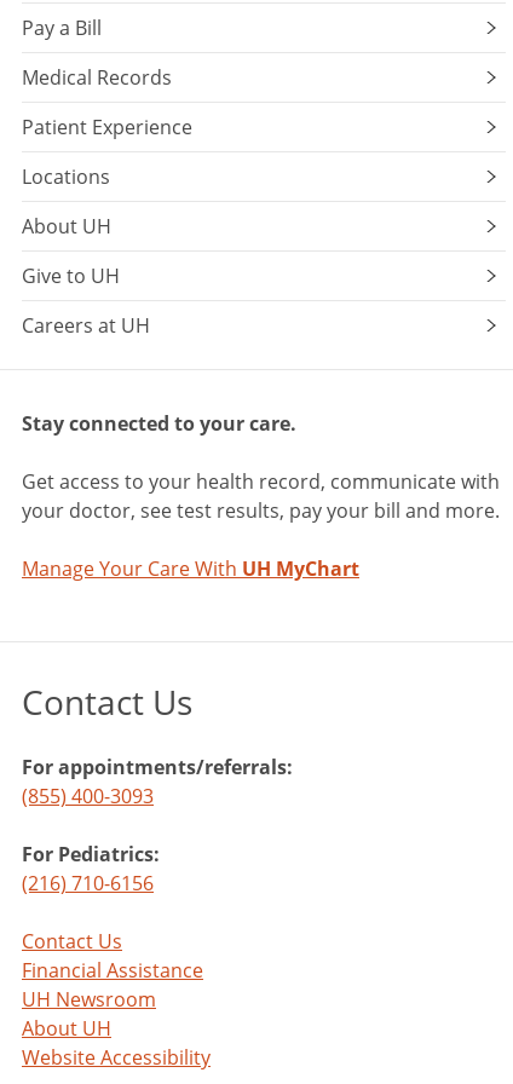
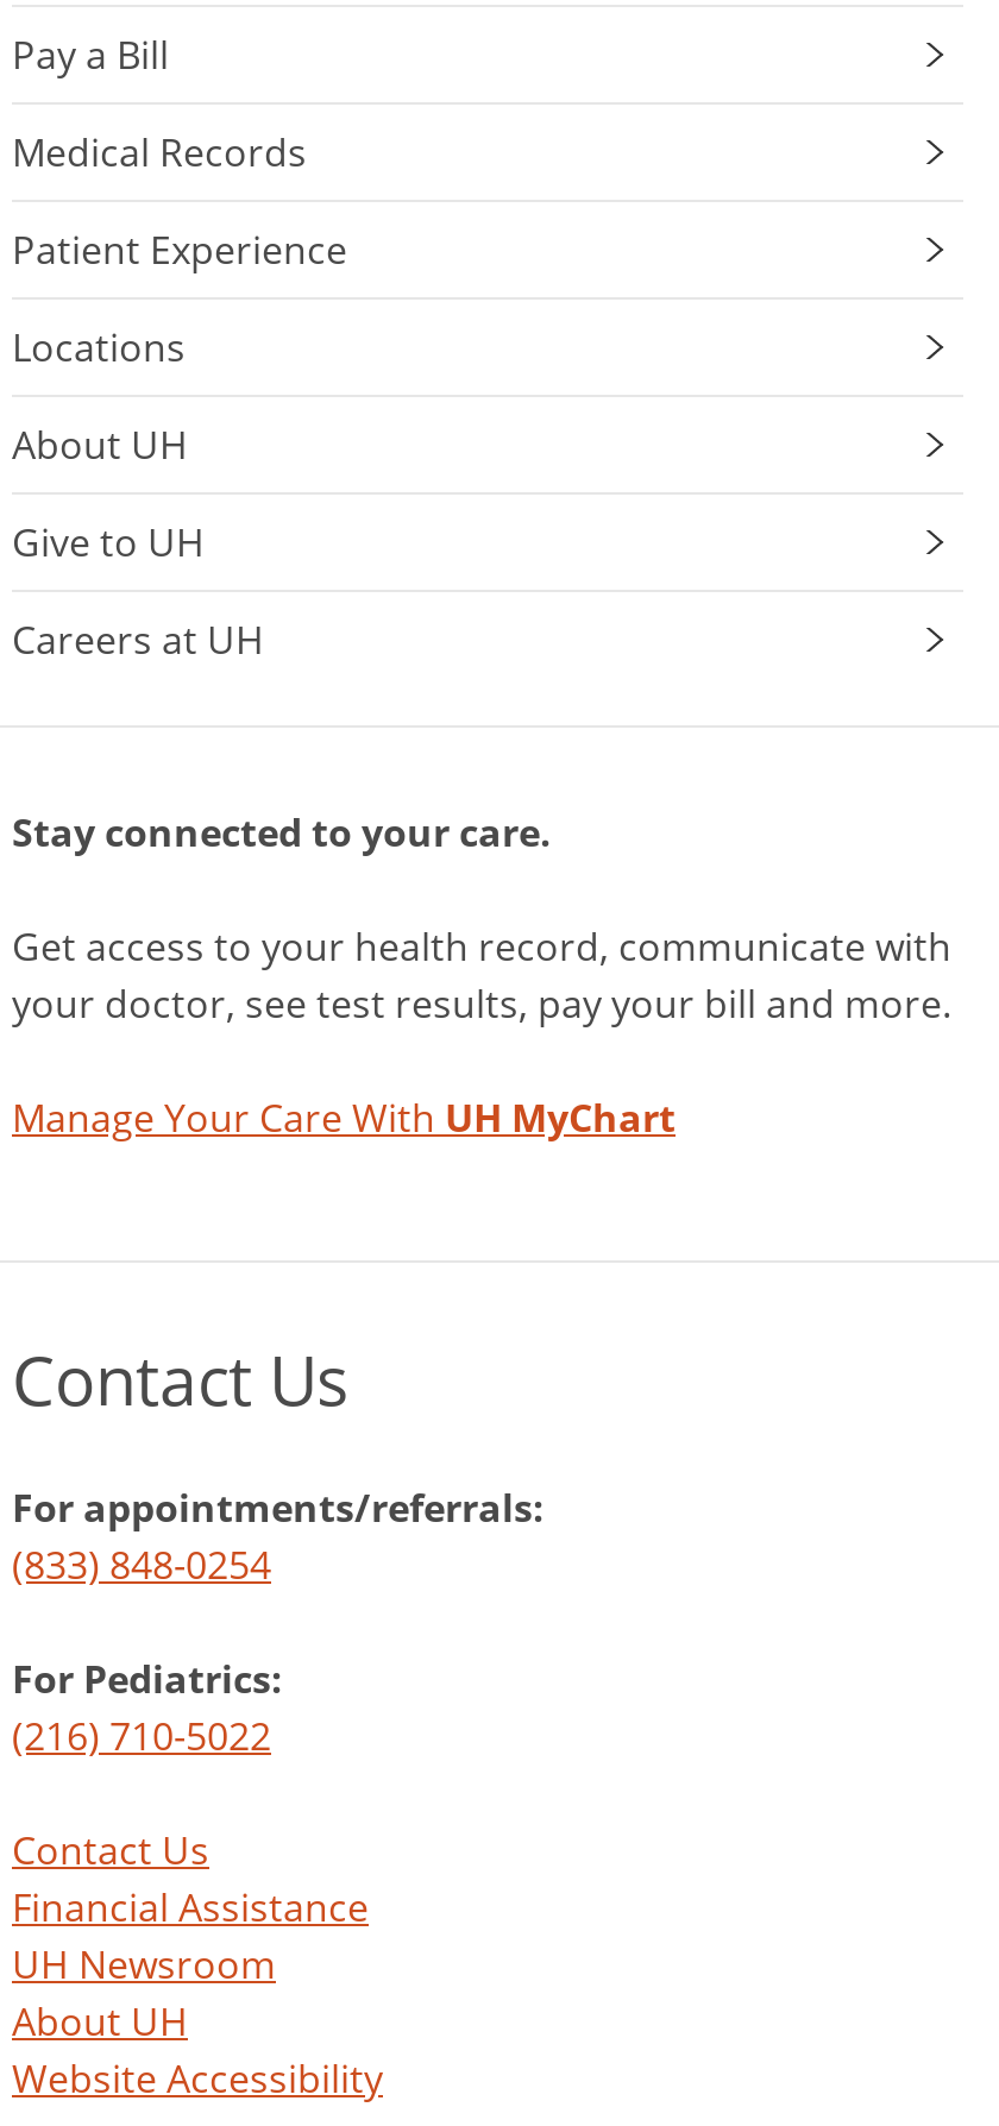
[22,783,154,809] (855) 400-3093 -> [12,1540,271,1590] (833) 848-0254
[22,870,154,896] (216) 710-6156 -> [12,1711,271,1761] (216) 710-5022

